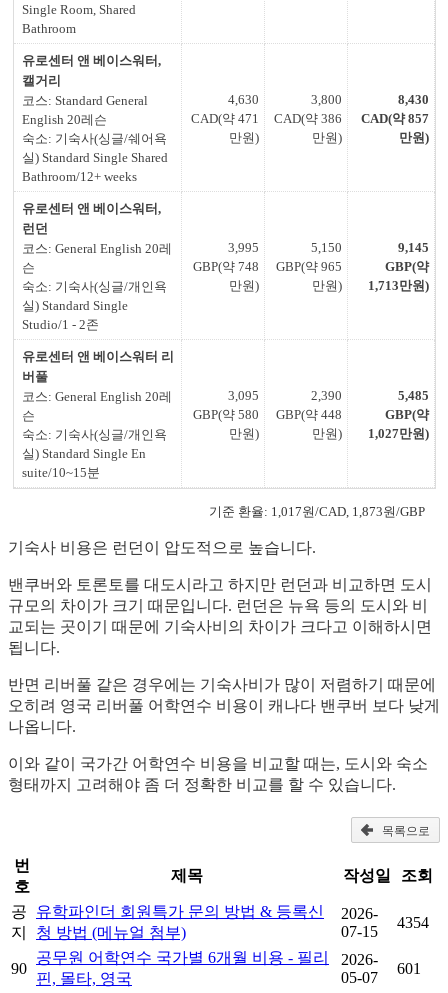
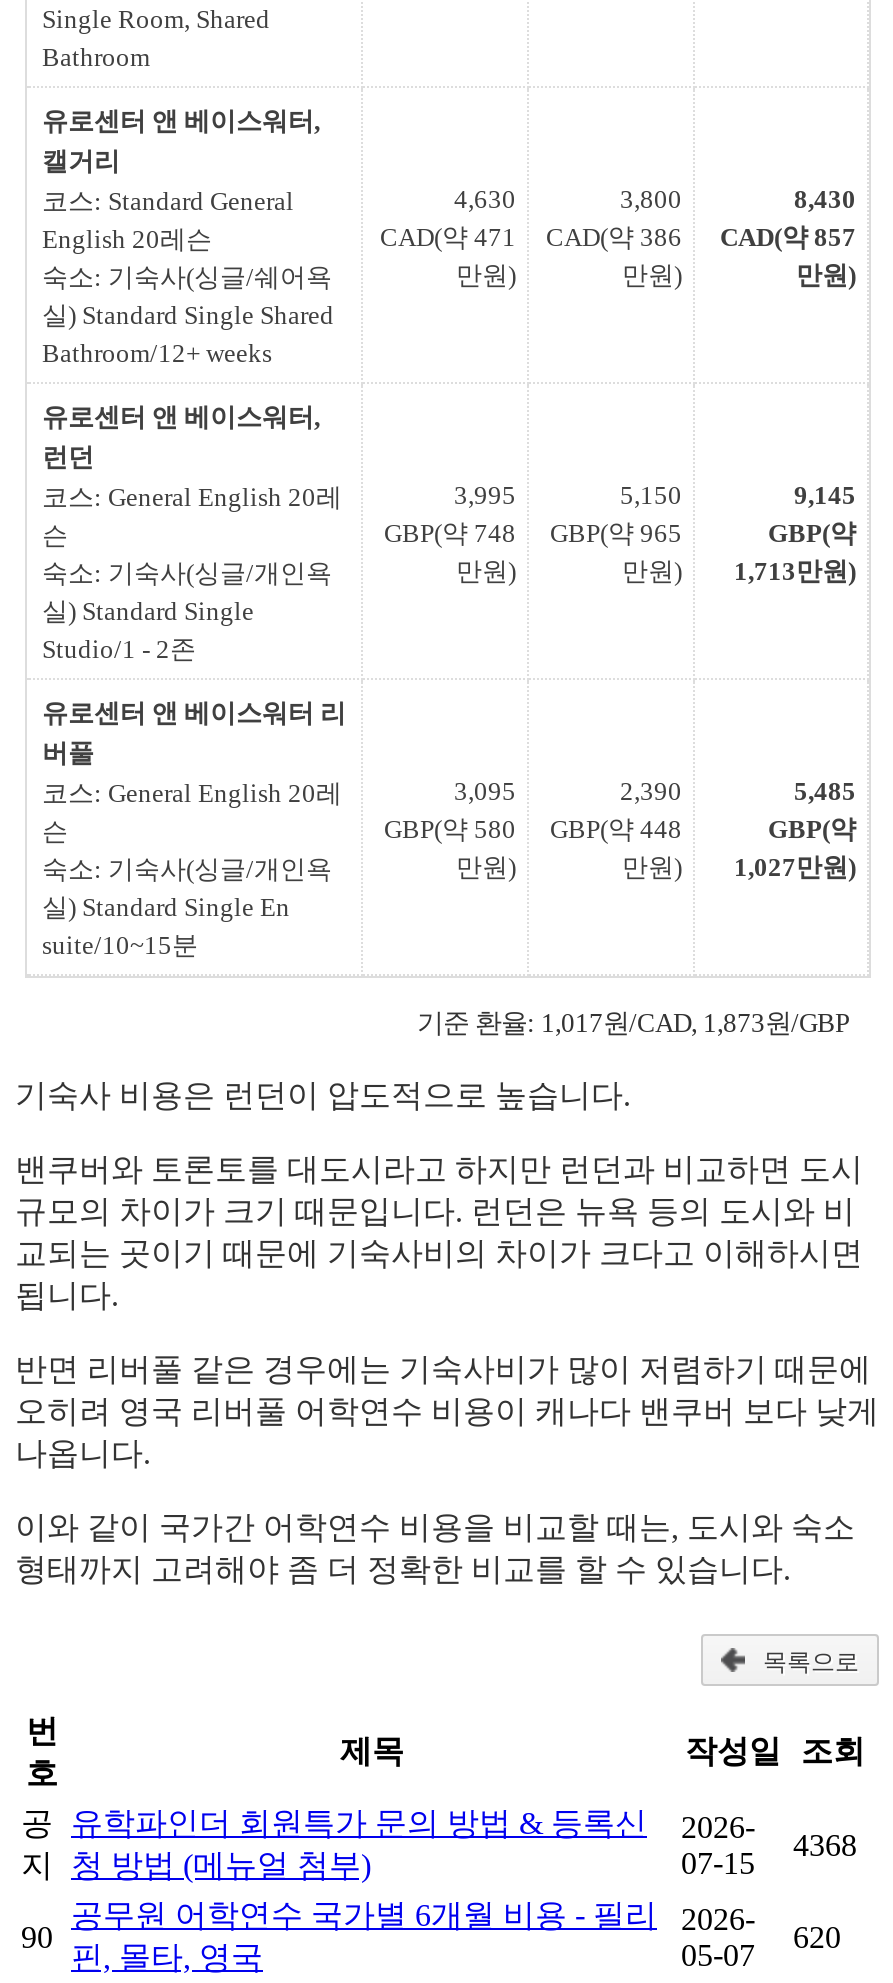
[397,914,429,931] 4354 -> [793,1828,857,1862] 4368
[397,960,421,977] 601 -> [793,1920,841,1954] 620

